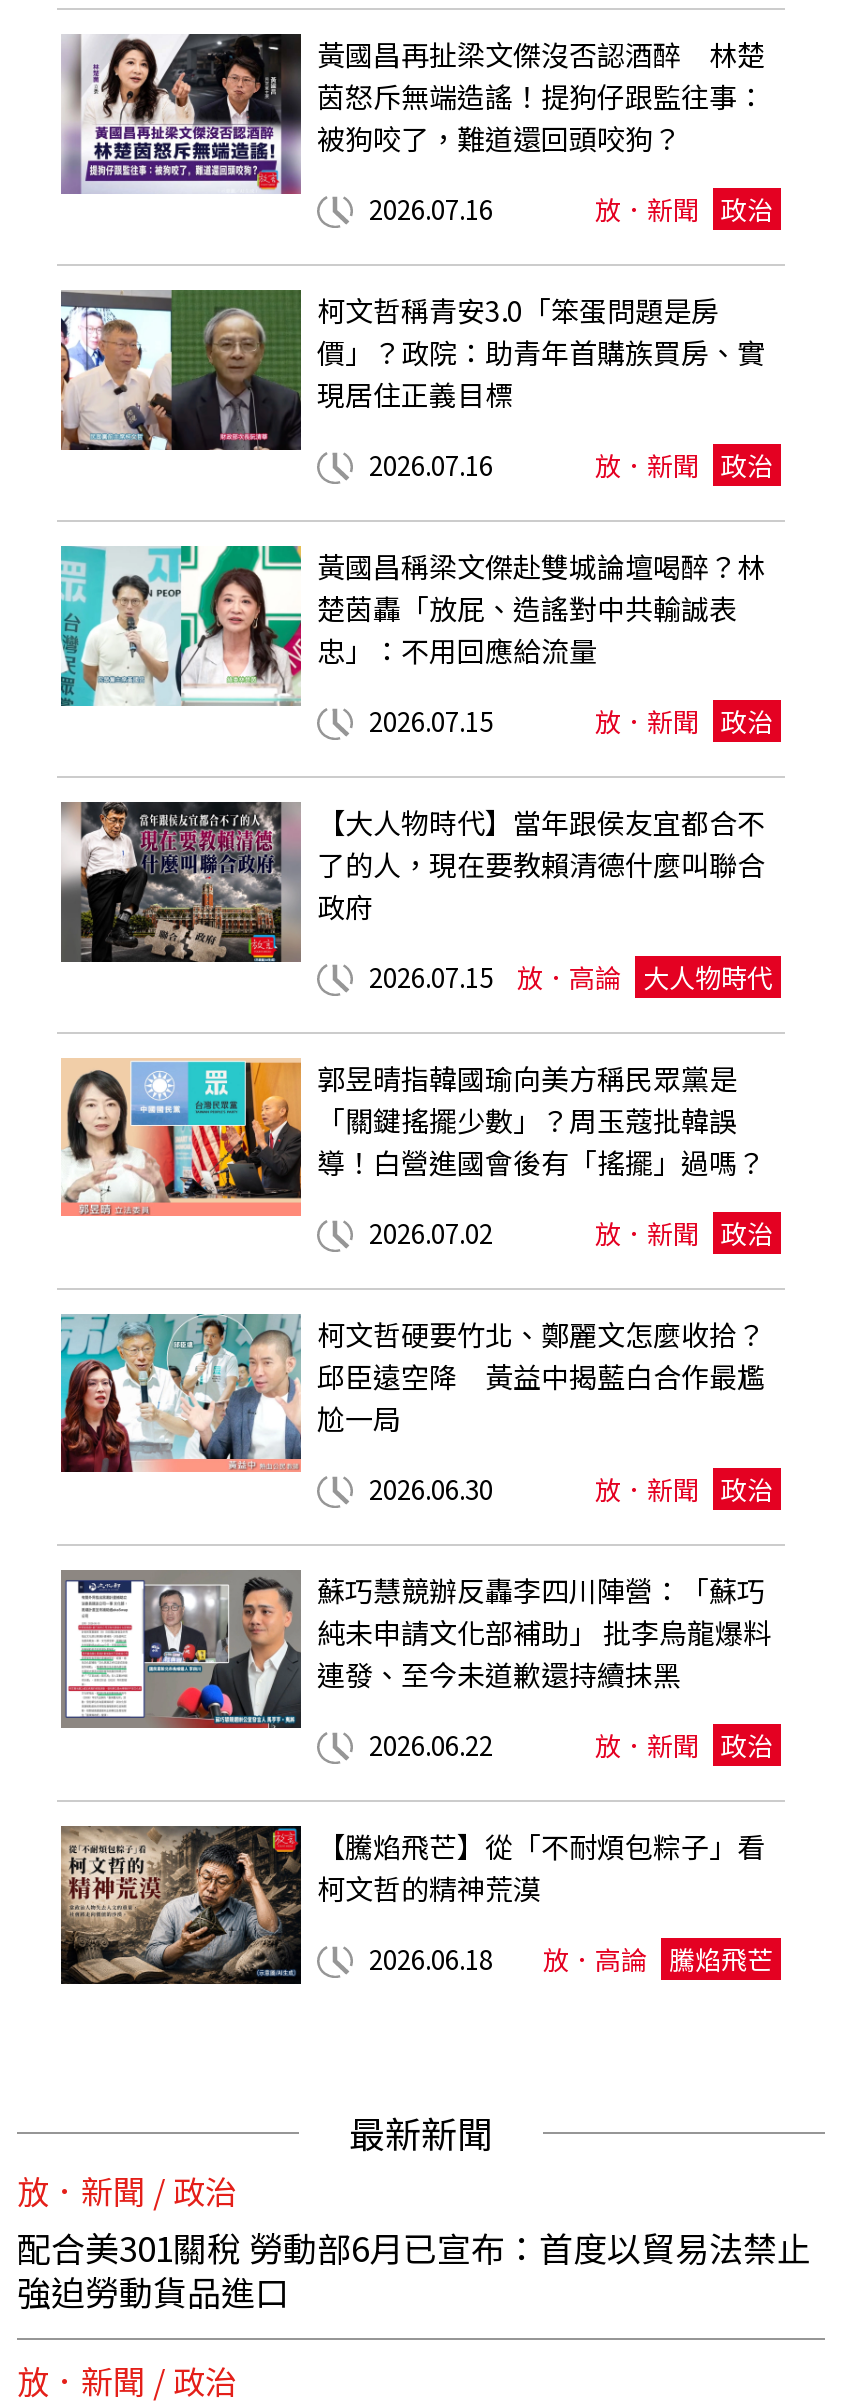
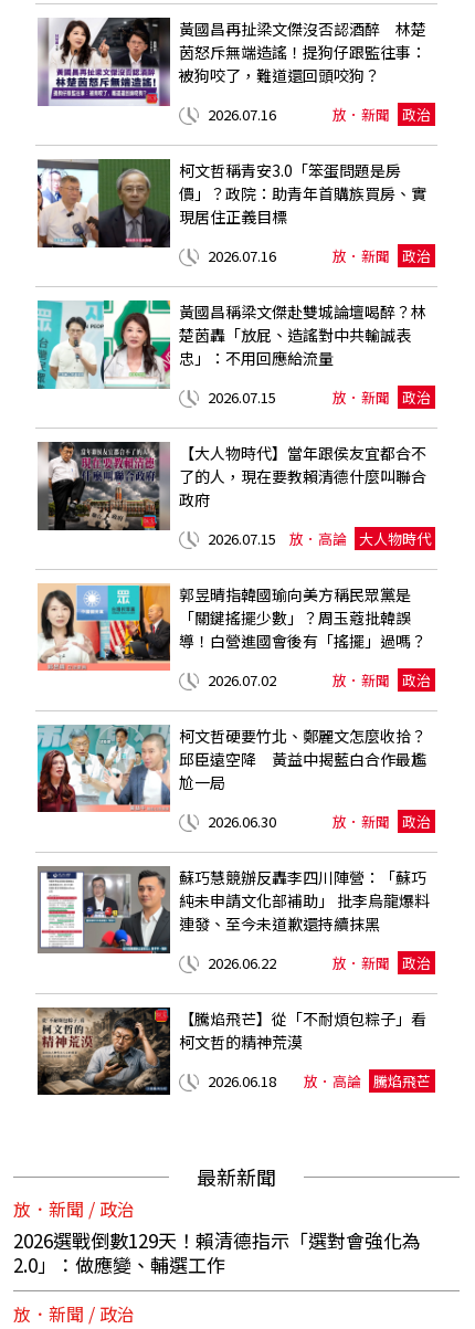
[17,2221,811,2315] 配合美301關稅 勞動部6月已宣布：首度以貿易法禁止 | 強迫勞動貨品進口 -> [13,1226,421,1278] 2026選戰倒數129天！賴清德指示「選對會強化為 | 2.0」：做應變、輔選工作

